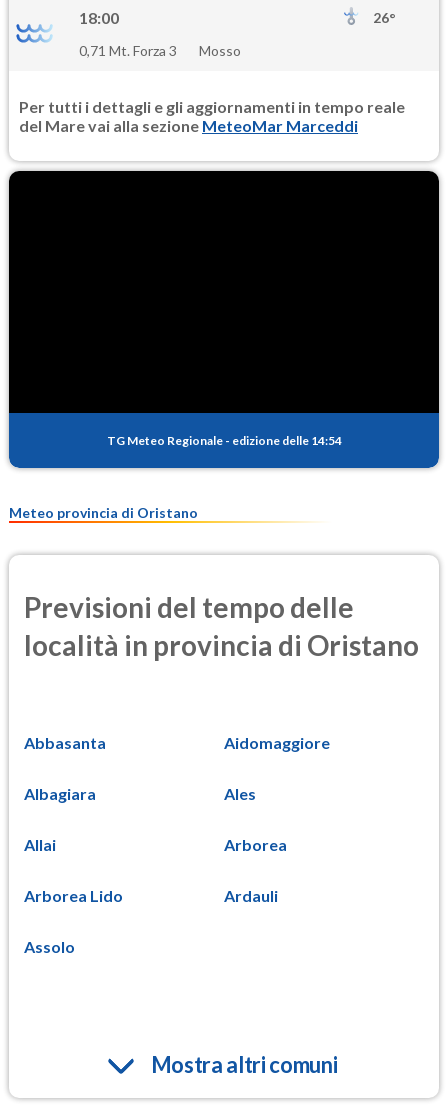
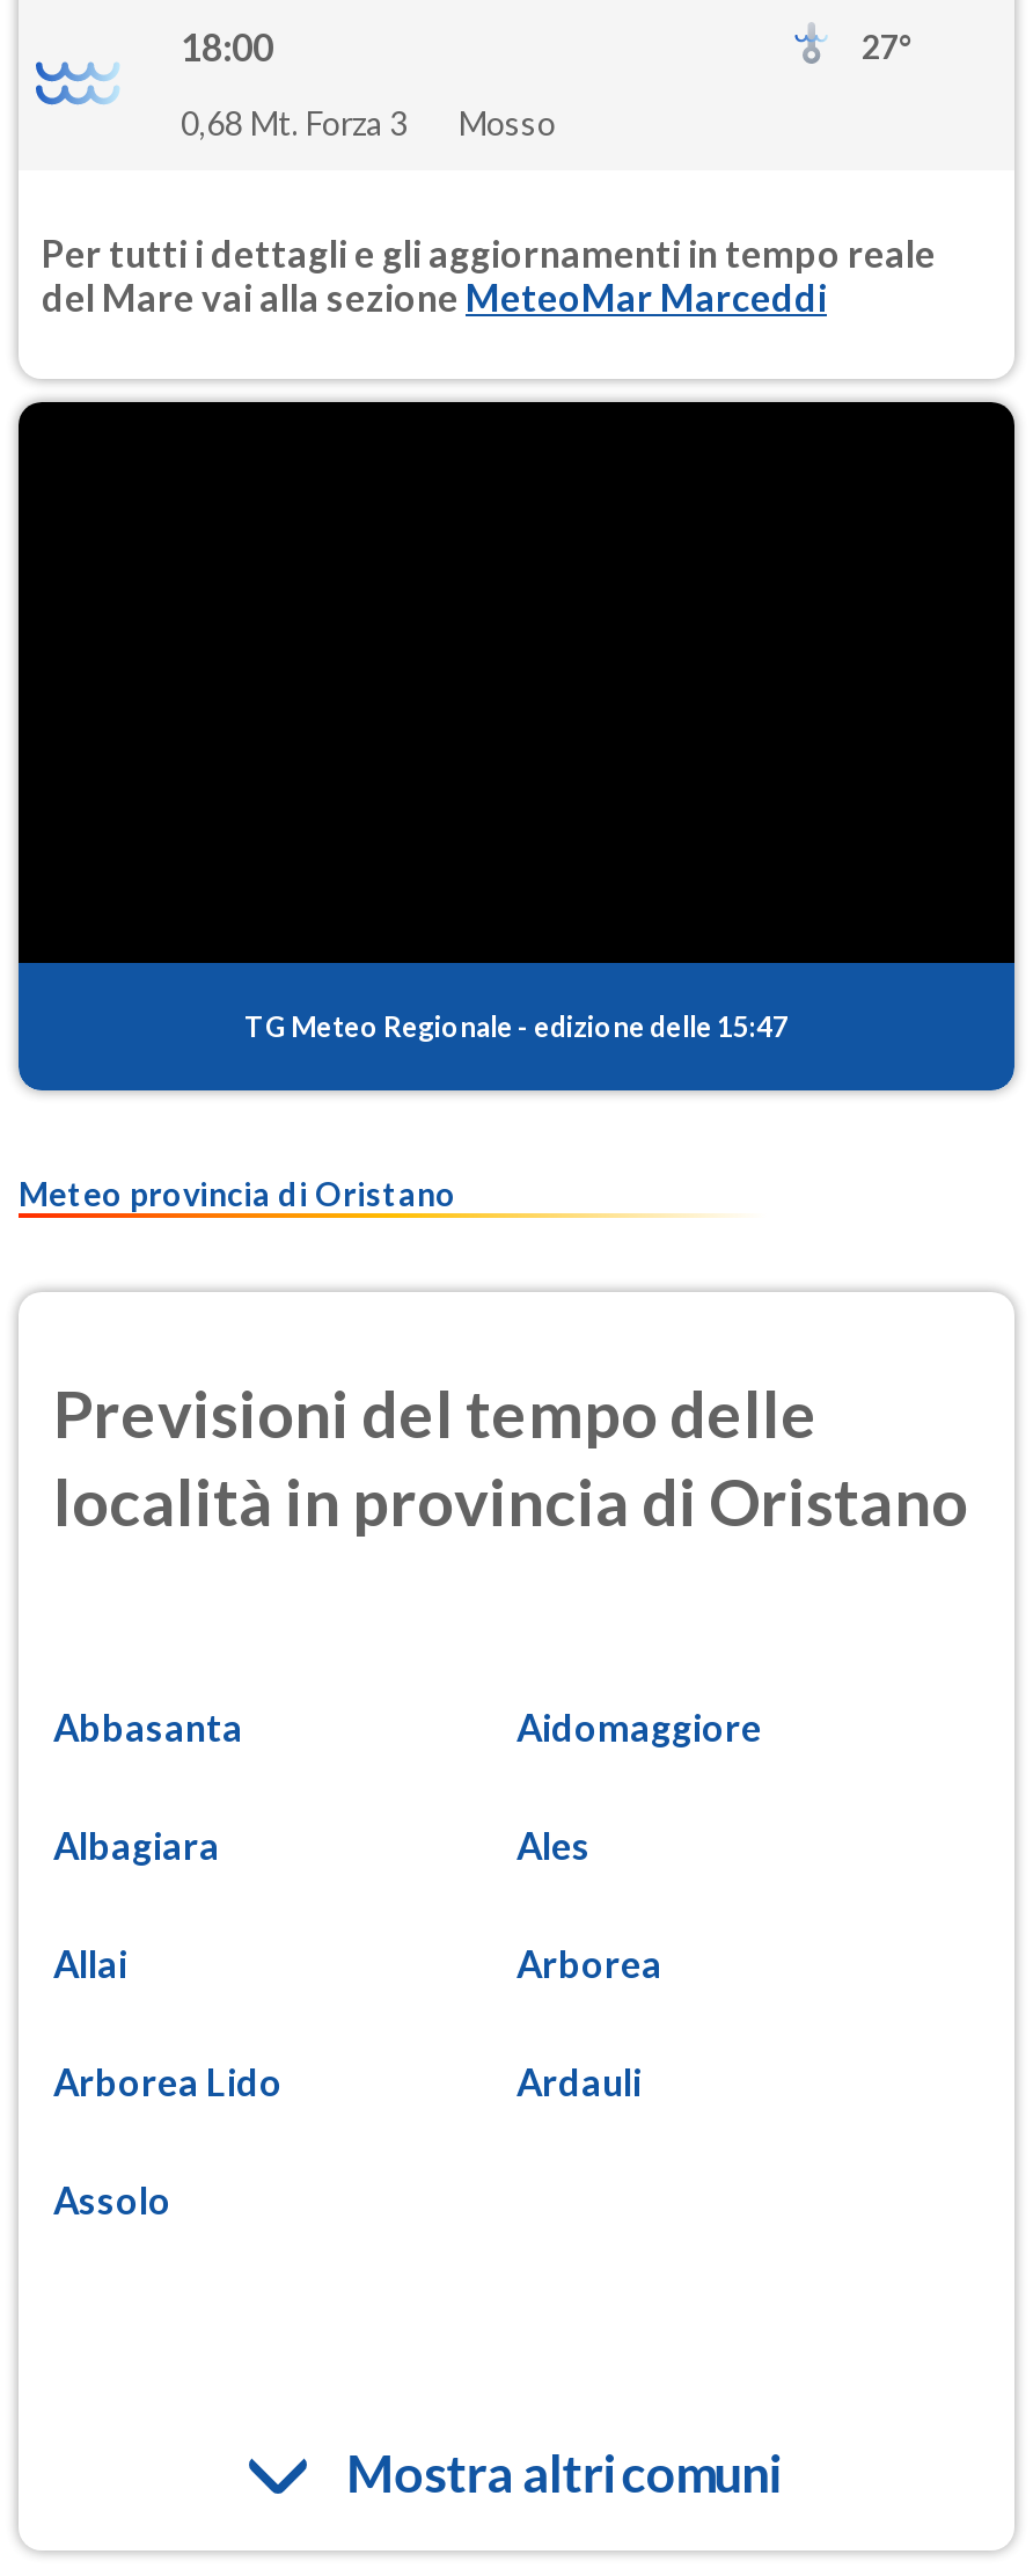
[373,9,396,26] 26° -> [862,28,915,67] 27°
[79,42,241,59] 0,71 Mt. Forza 3 Mosso -> [181,104,556,143] 0,68 Mt. Forza 3 Mosso
[106,433,341,448] TG Meteo Regionale - edizione delle 14:54 -> [244,1010,789,1045] TG Meteo Regionale - edizione delle 15:47

